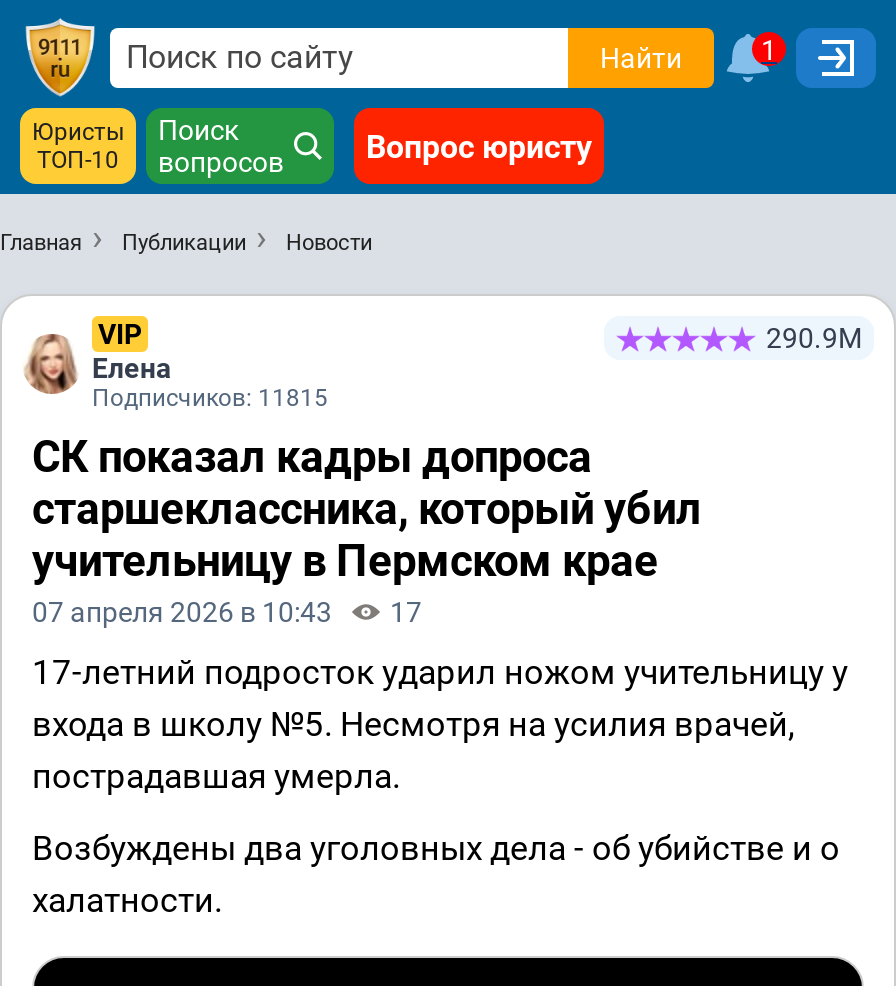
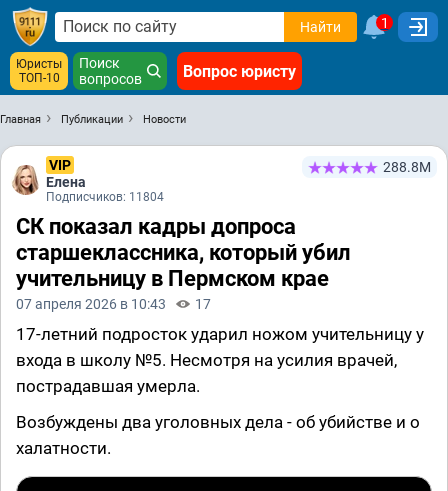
[766,322,862,354] 290.9М -> [383,159,431,175] 288.8М
[92,384,328,412] Подписчиков: 11815 -> [46,190,164,204] Подписчиков: 11804

